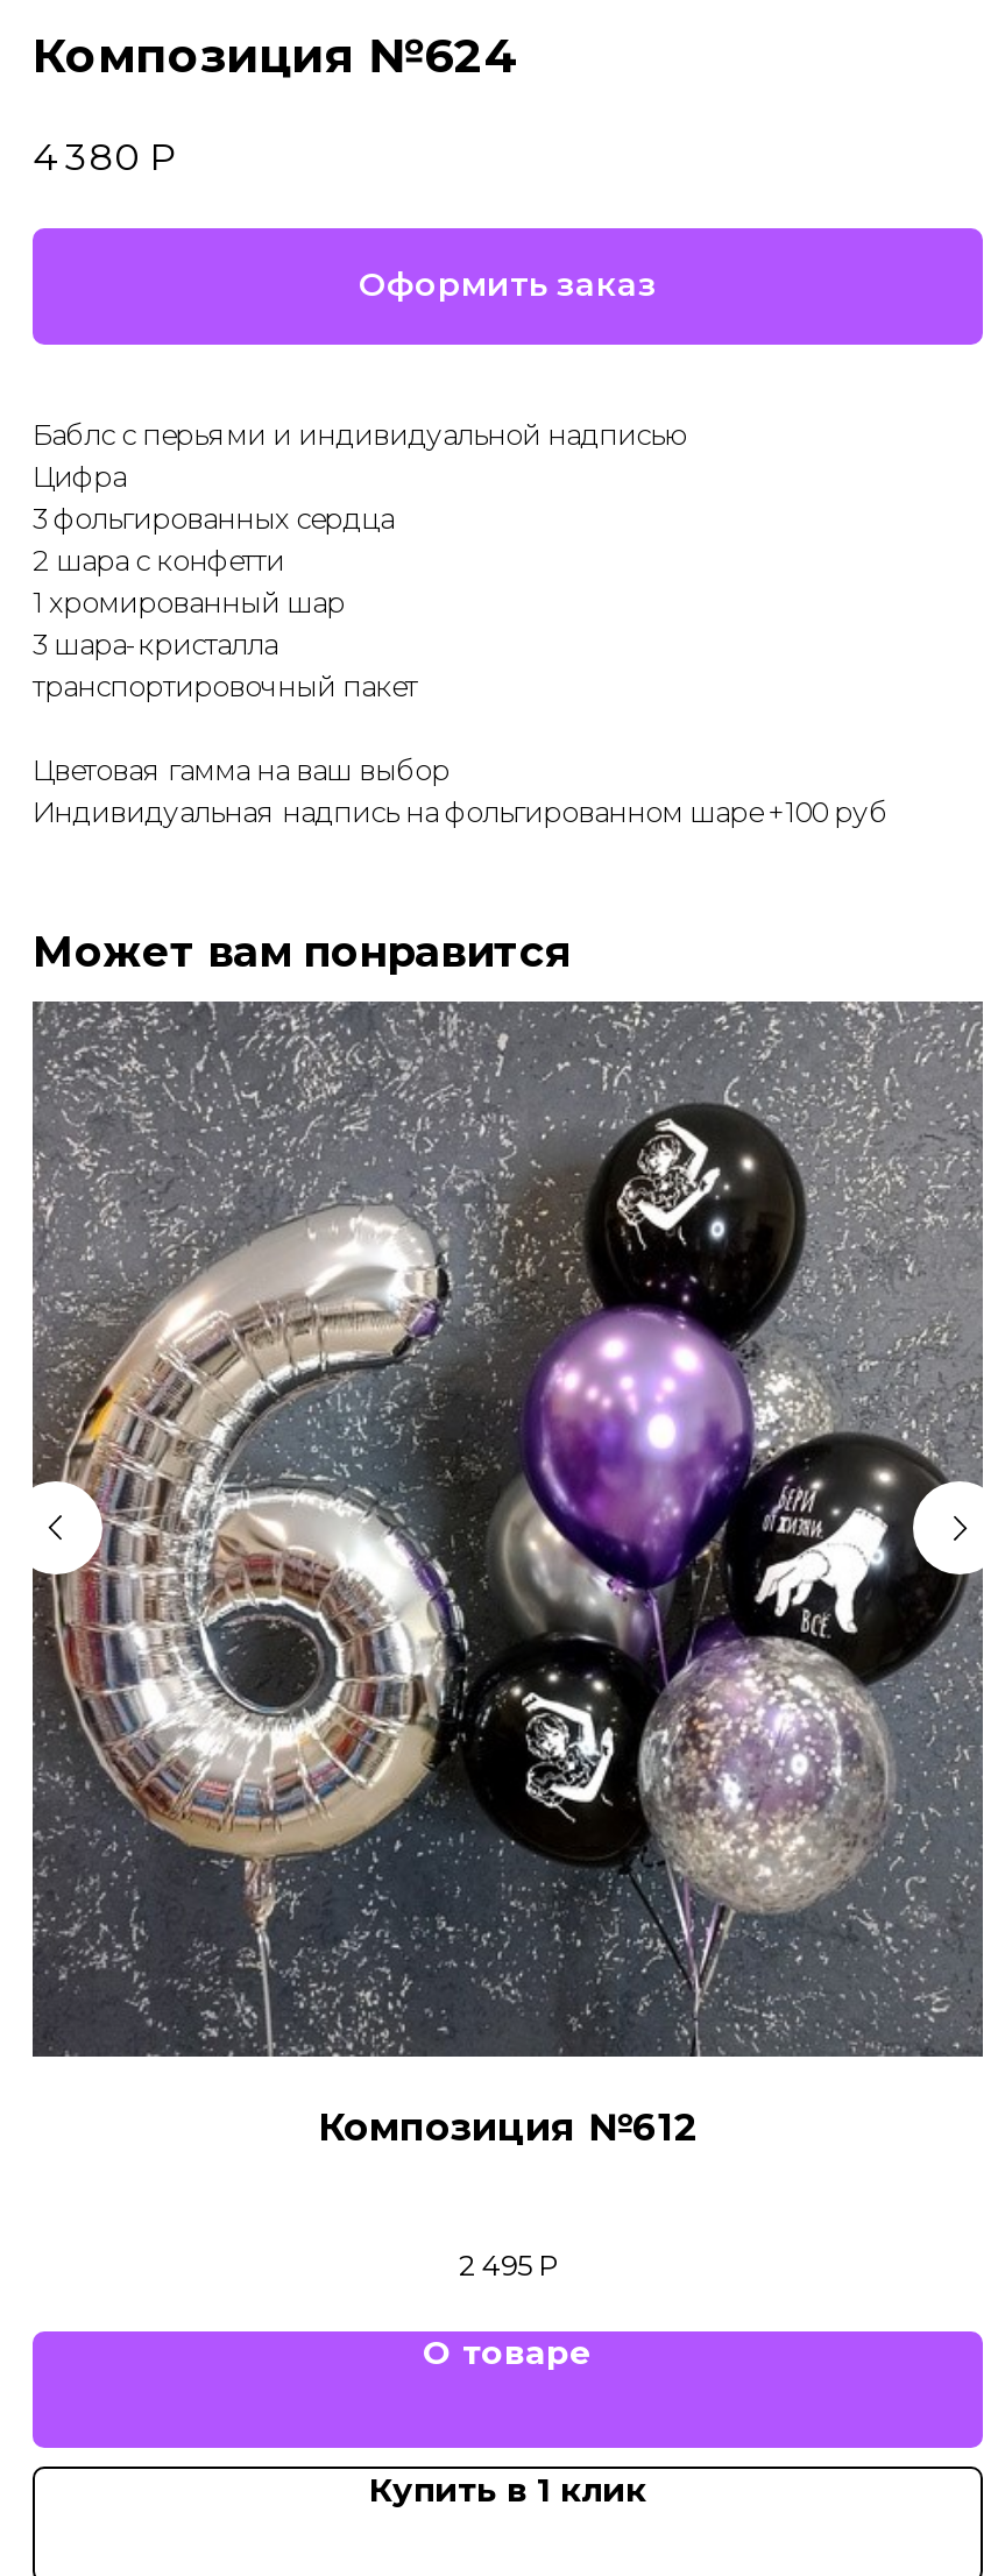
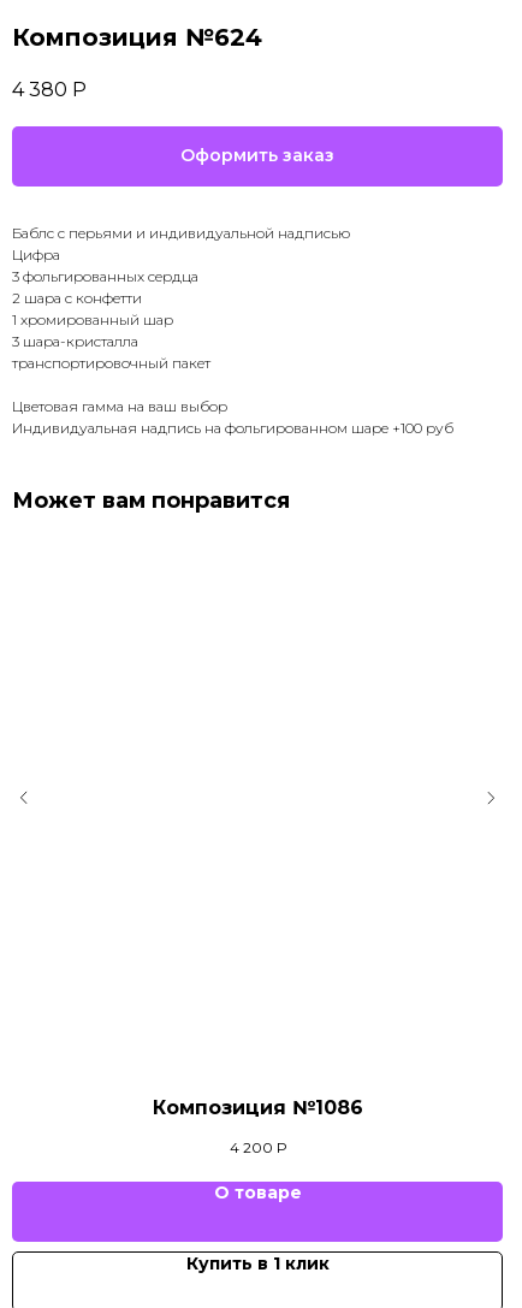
[30,999,985,2059] [image] -> none
[318,2106,698,2150] Композиция №612 -> [152,1096,363,1119] Композиция №1086
[459,2247,557,2282] 2 495 Р -> [229,1138,286,1156] 4 200 Р

